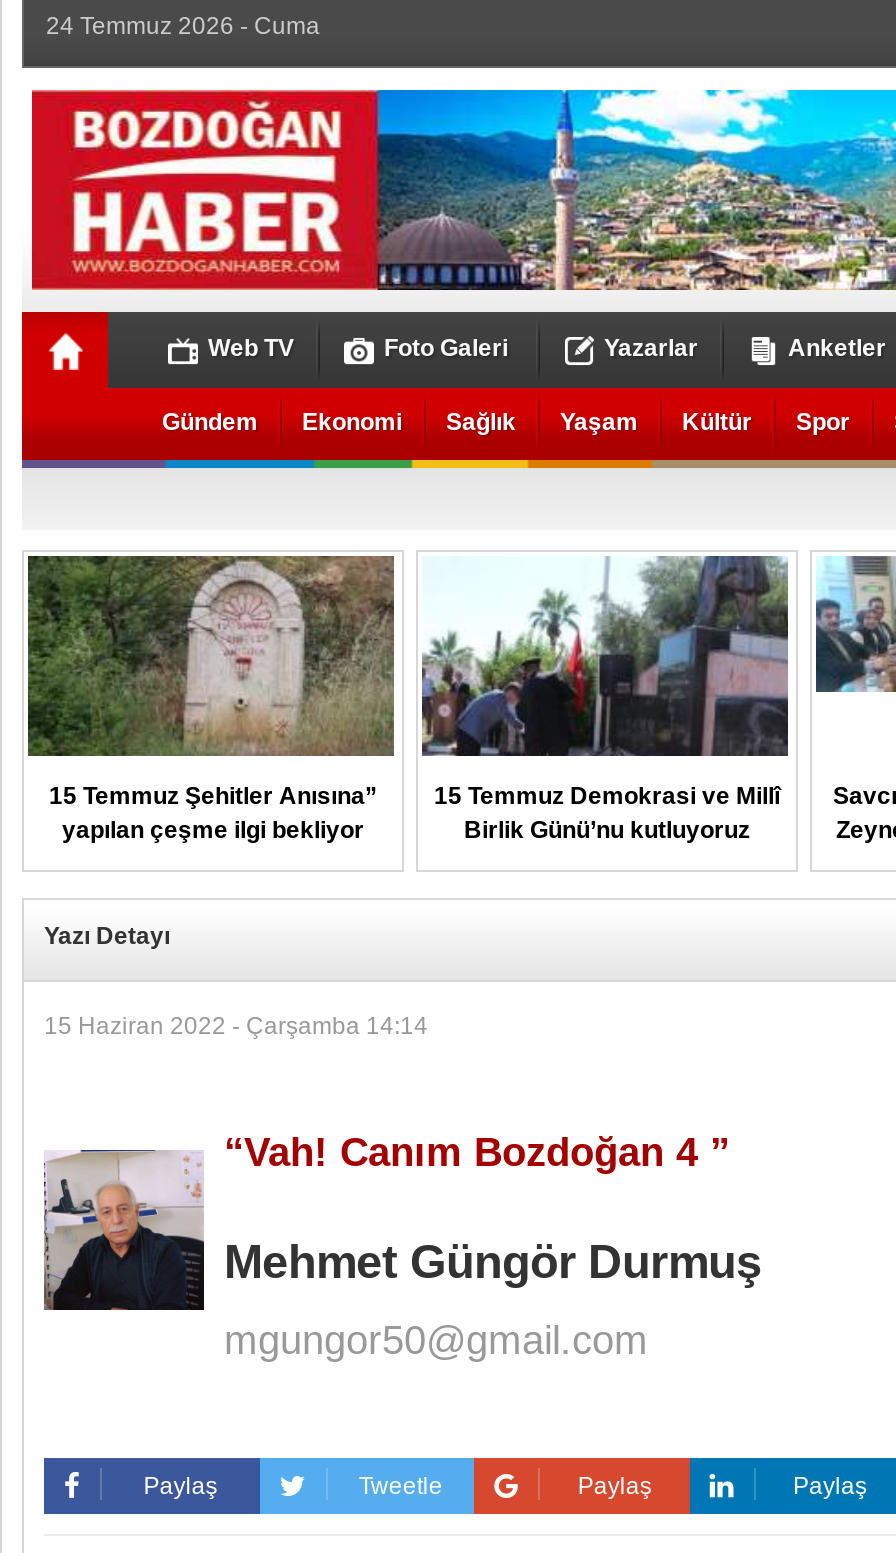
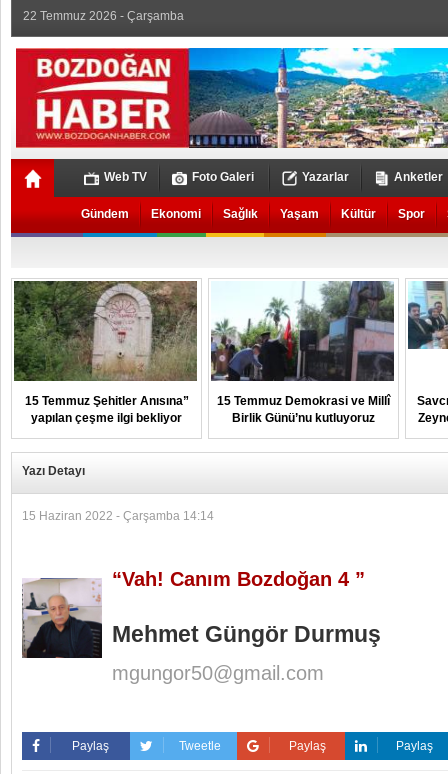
[46,12,320,40] 24 Temmuz 2026 - Cuma -> [23,9,184,23] 22 Temmuz 2026 - Çarşamba

